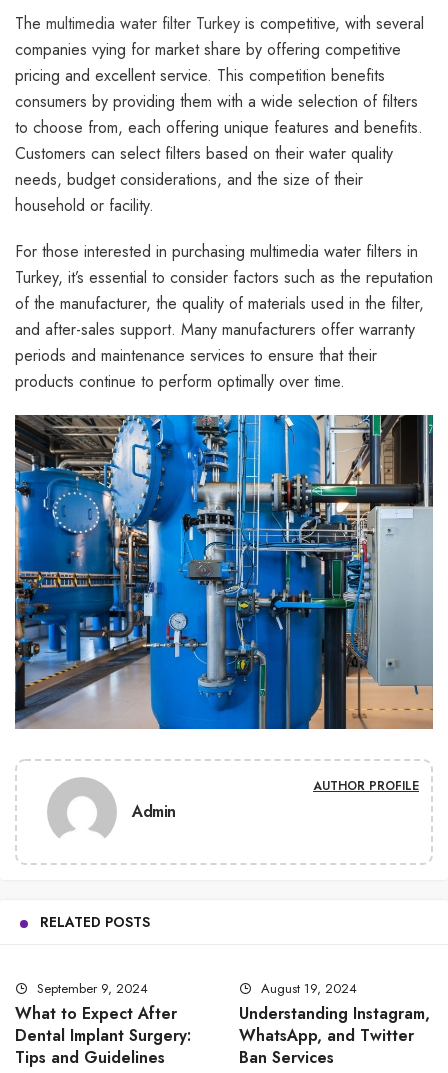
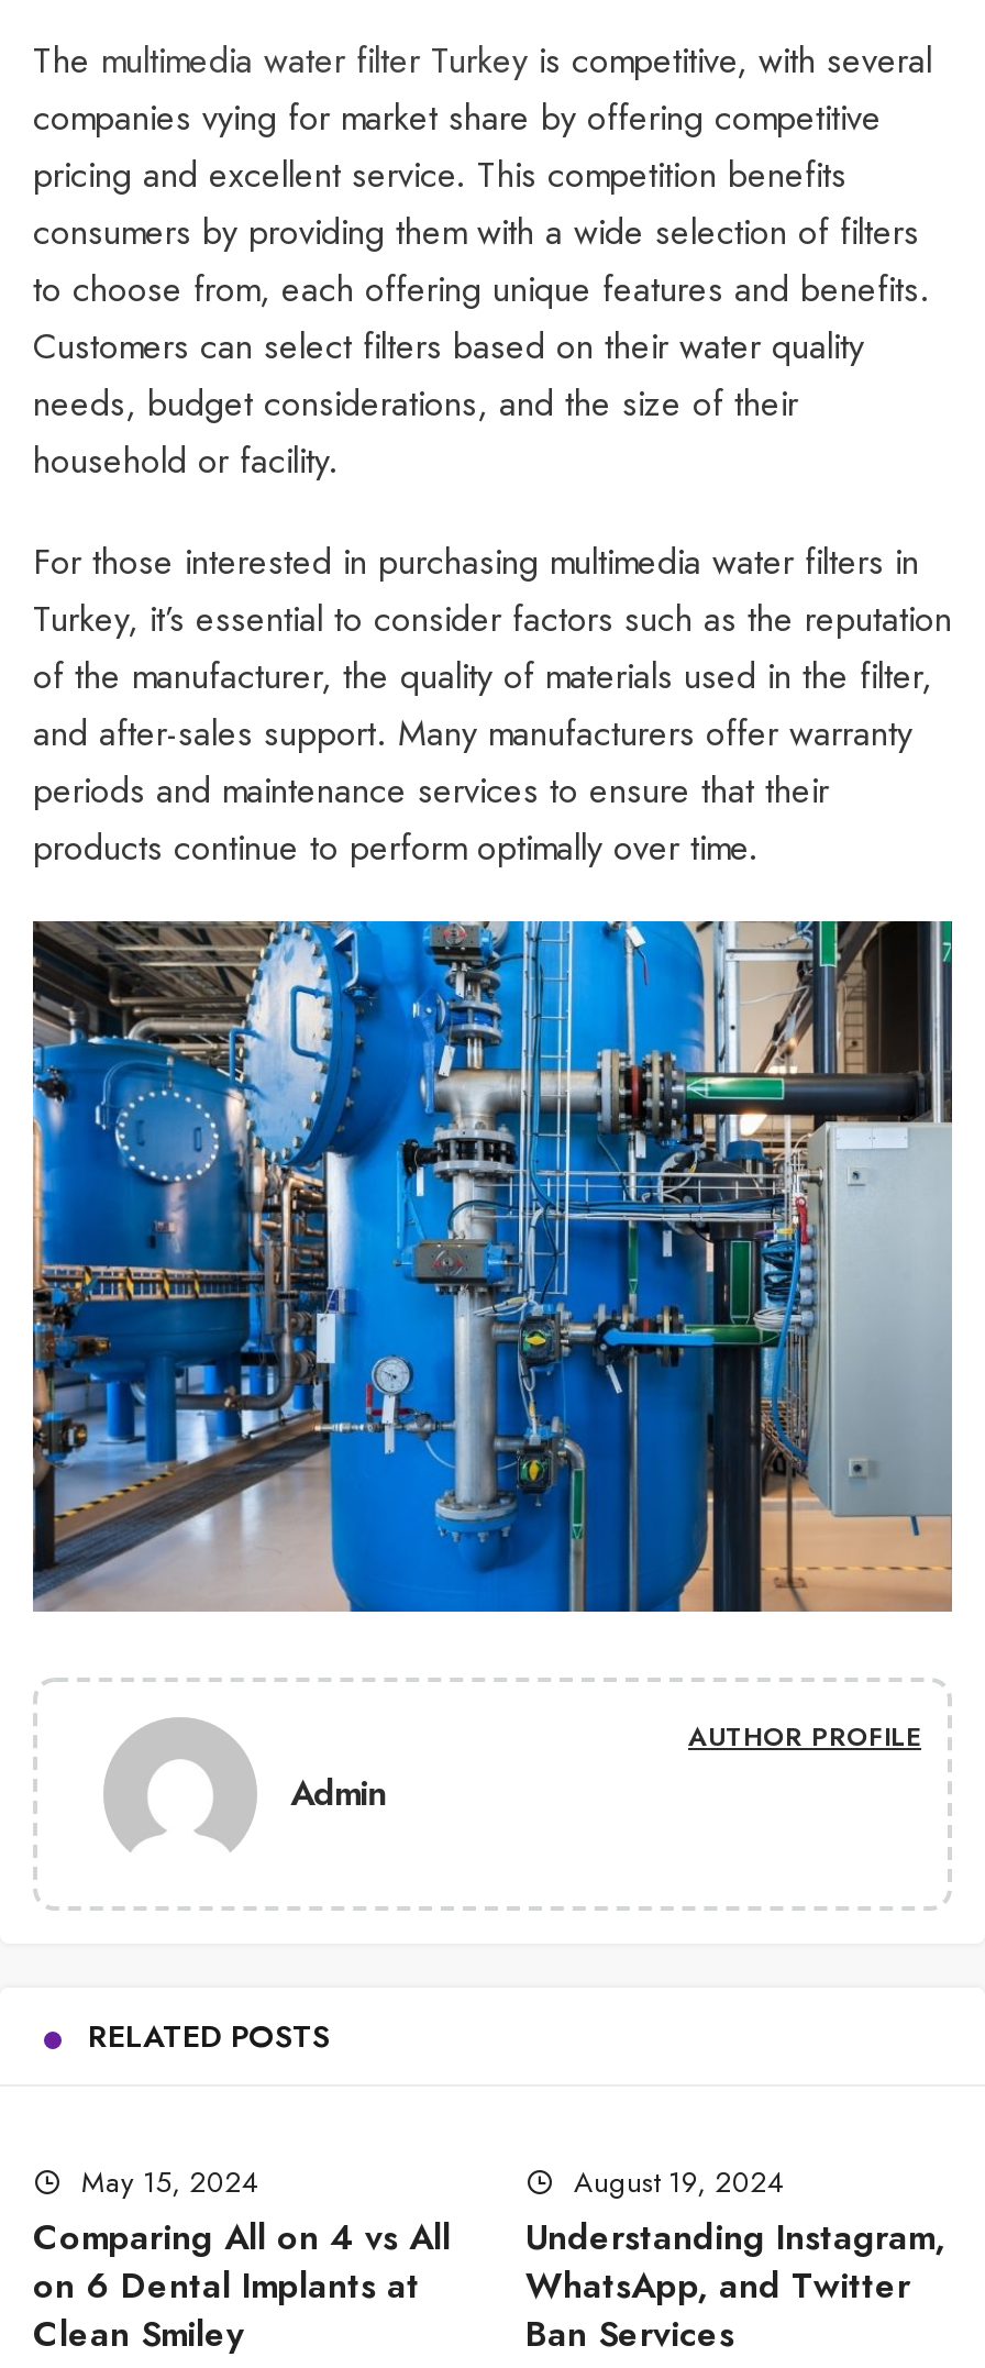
[15,978,191,1069] September 9, 2024 | What to Expect After | Dental Implant Surgery: | Tips and Guidelines -> [33,2160,451,2360] May 15, 2024 | Comparing All on 4 vs All | on 6 Dental Implants at | Clean Smiley

